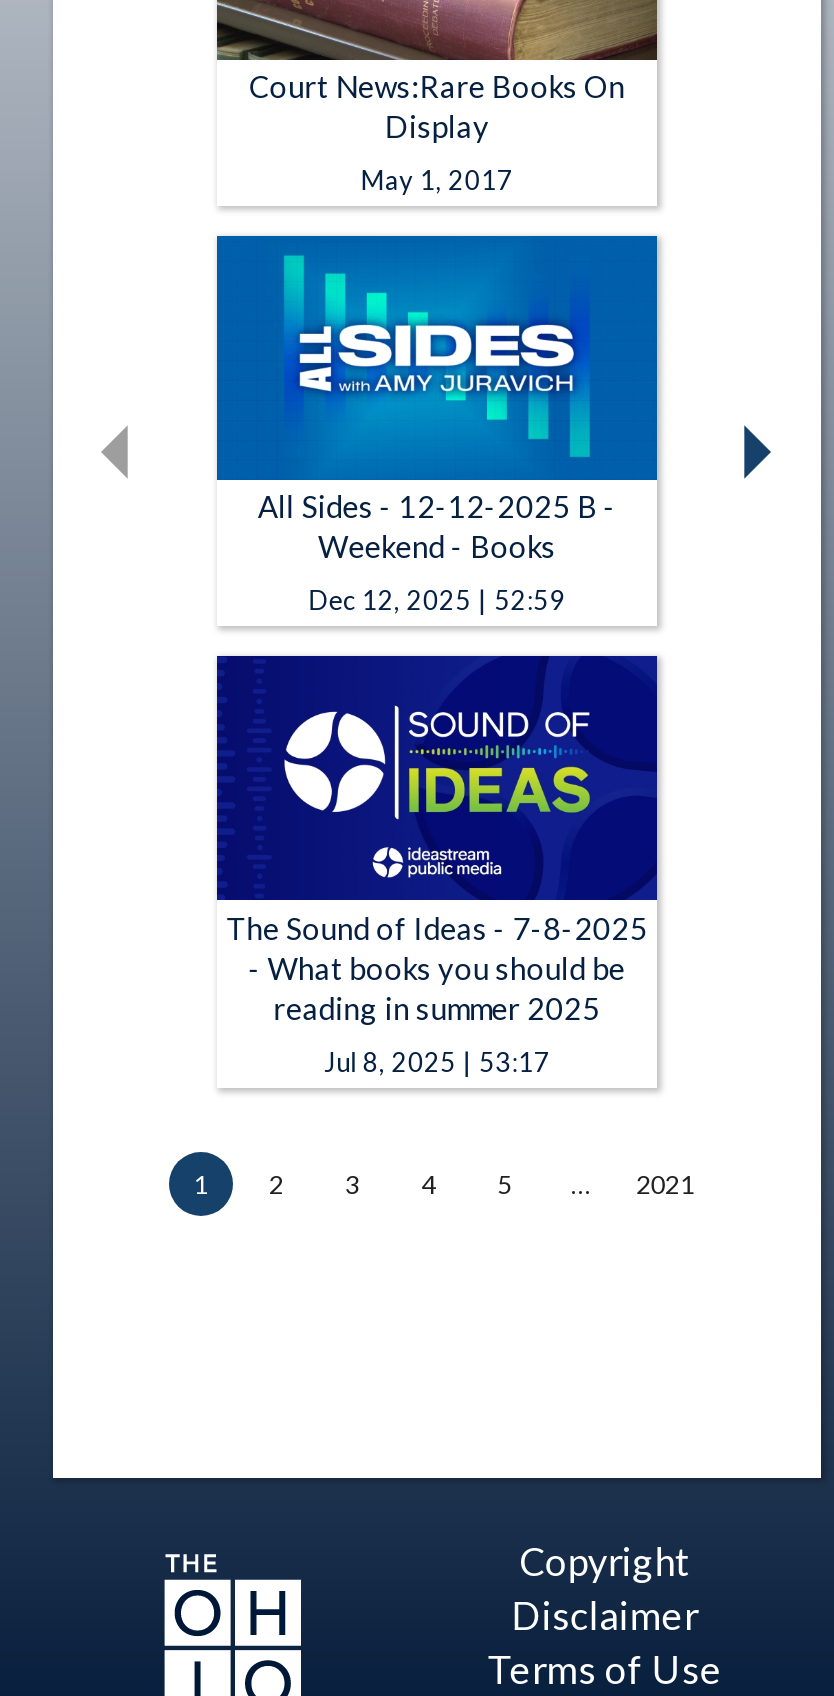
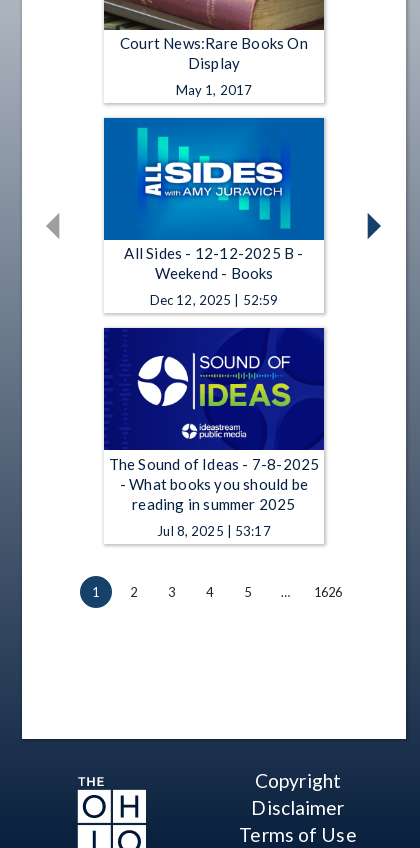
[636,1168,694,1200] 2021 -> [314,584,342,600] 1626

